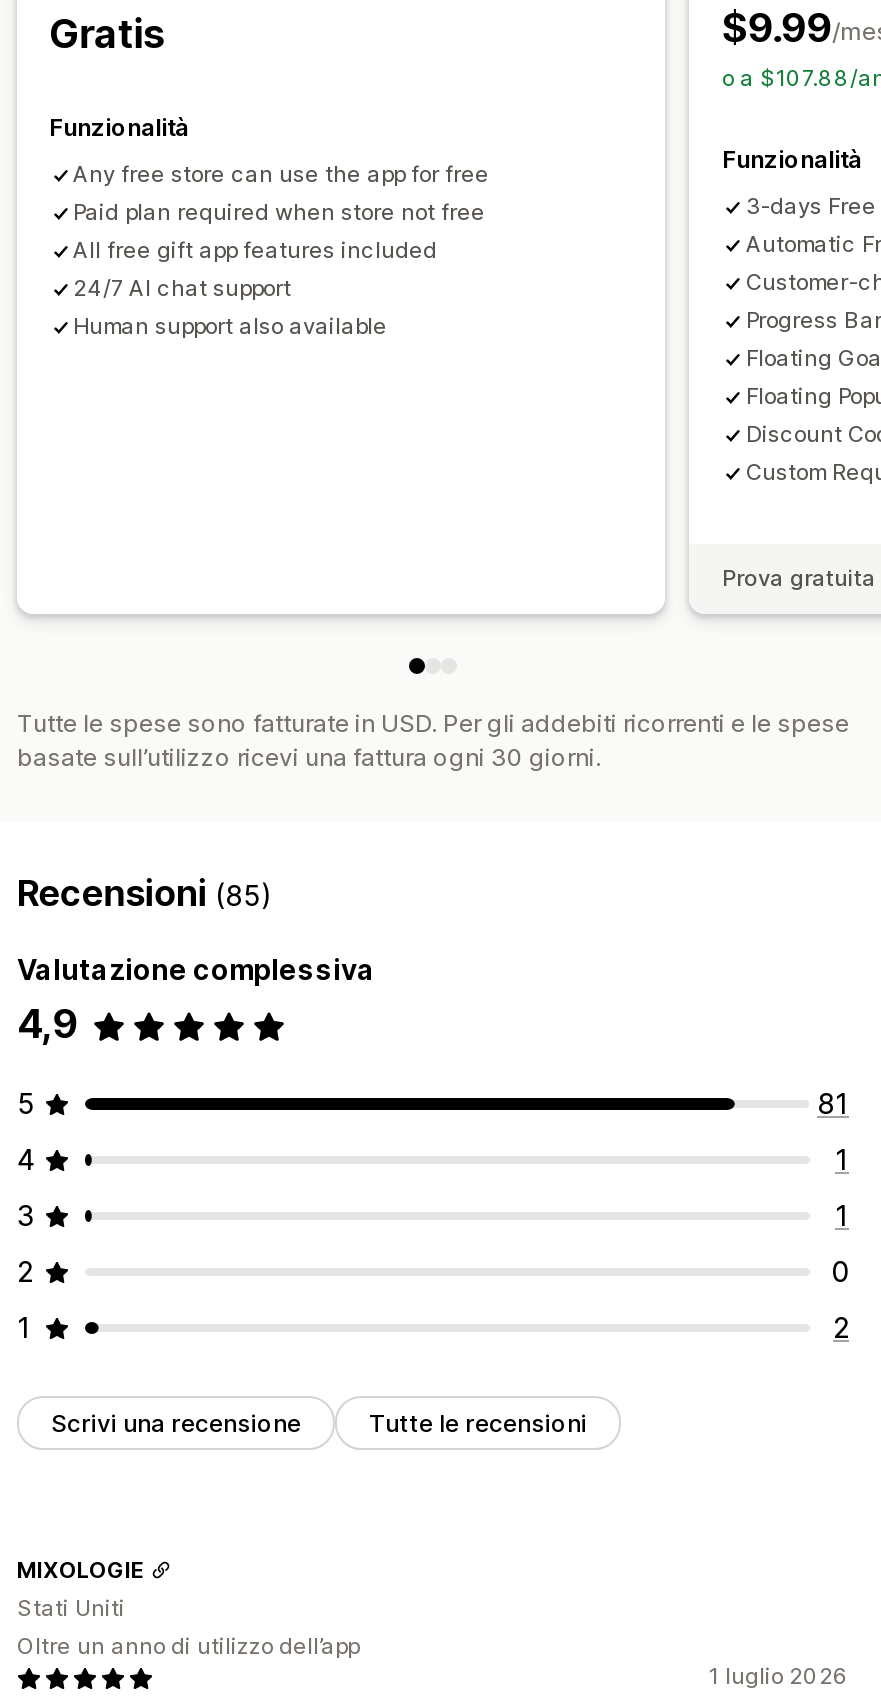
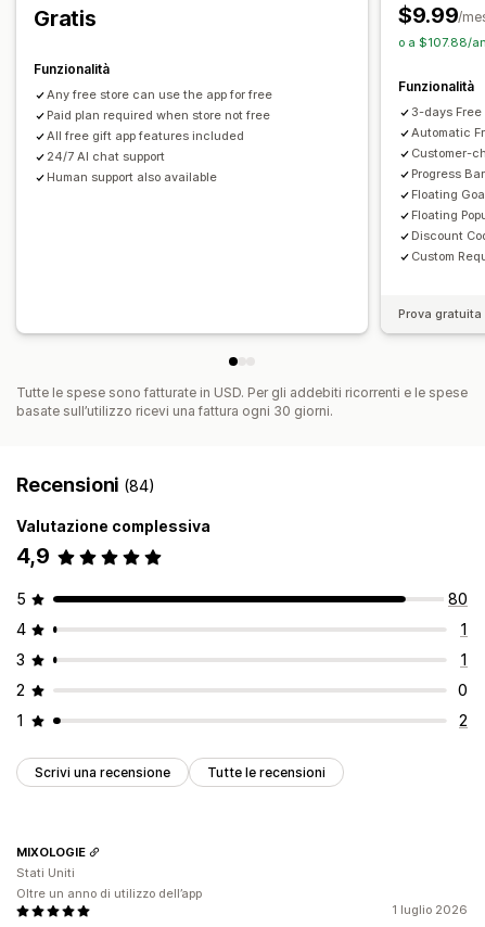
[17,873,273,915] Recensioni (85) -> [16,474,155,497] Recensioni (84)
[817,1087,849,1121] 81 -> [448,590,468,608] 80

